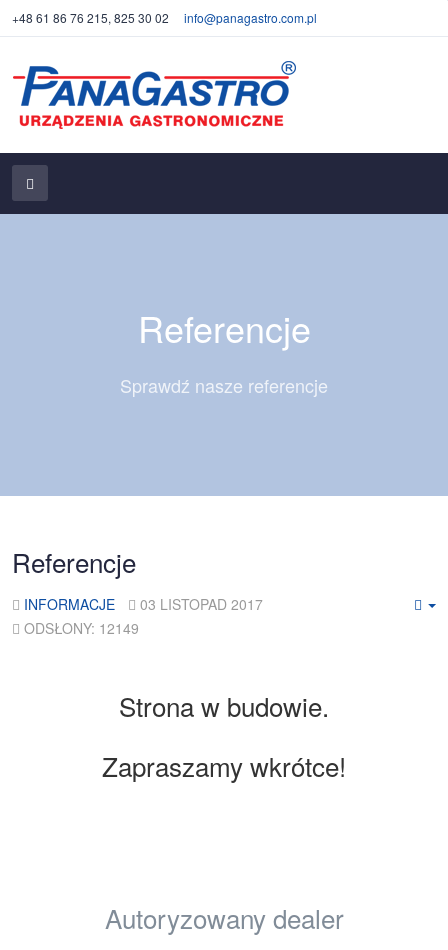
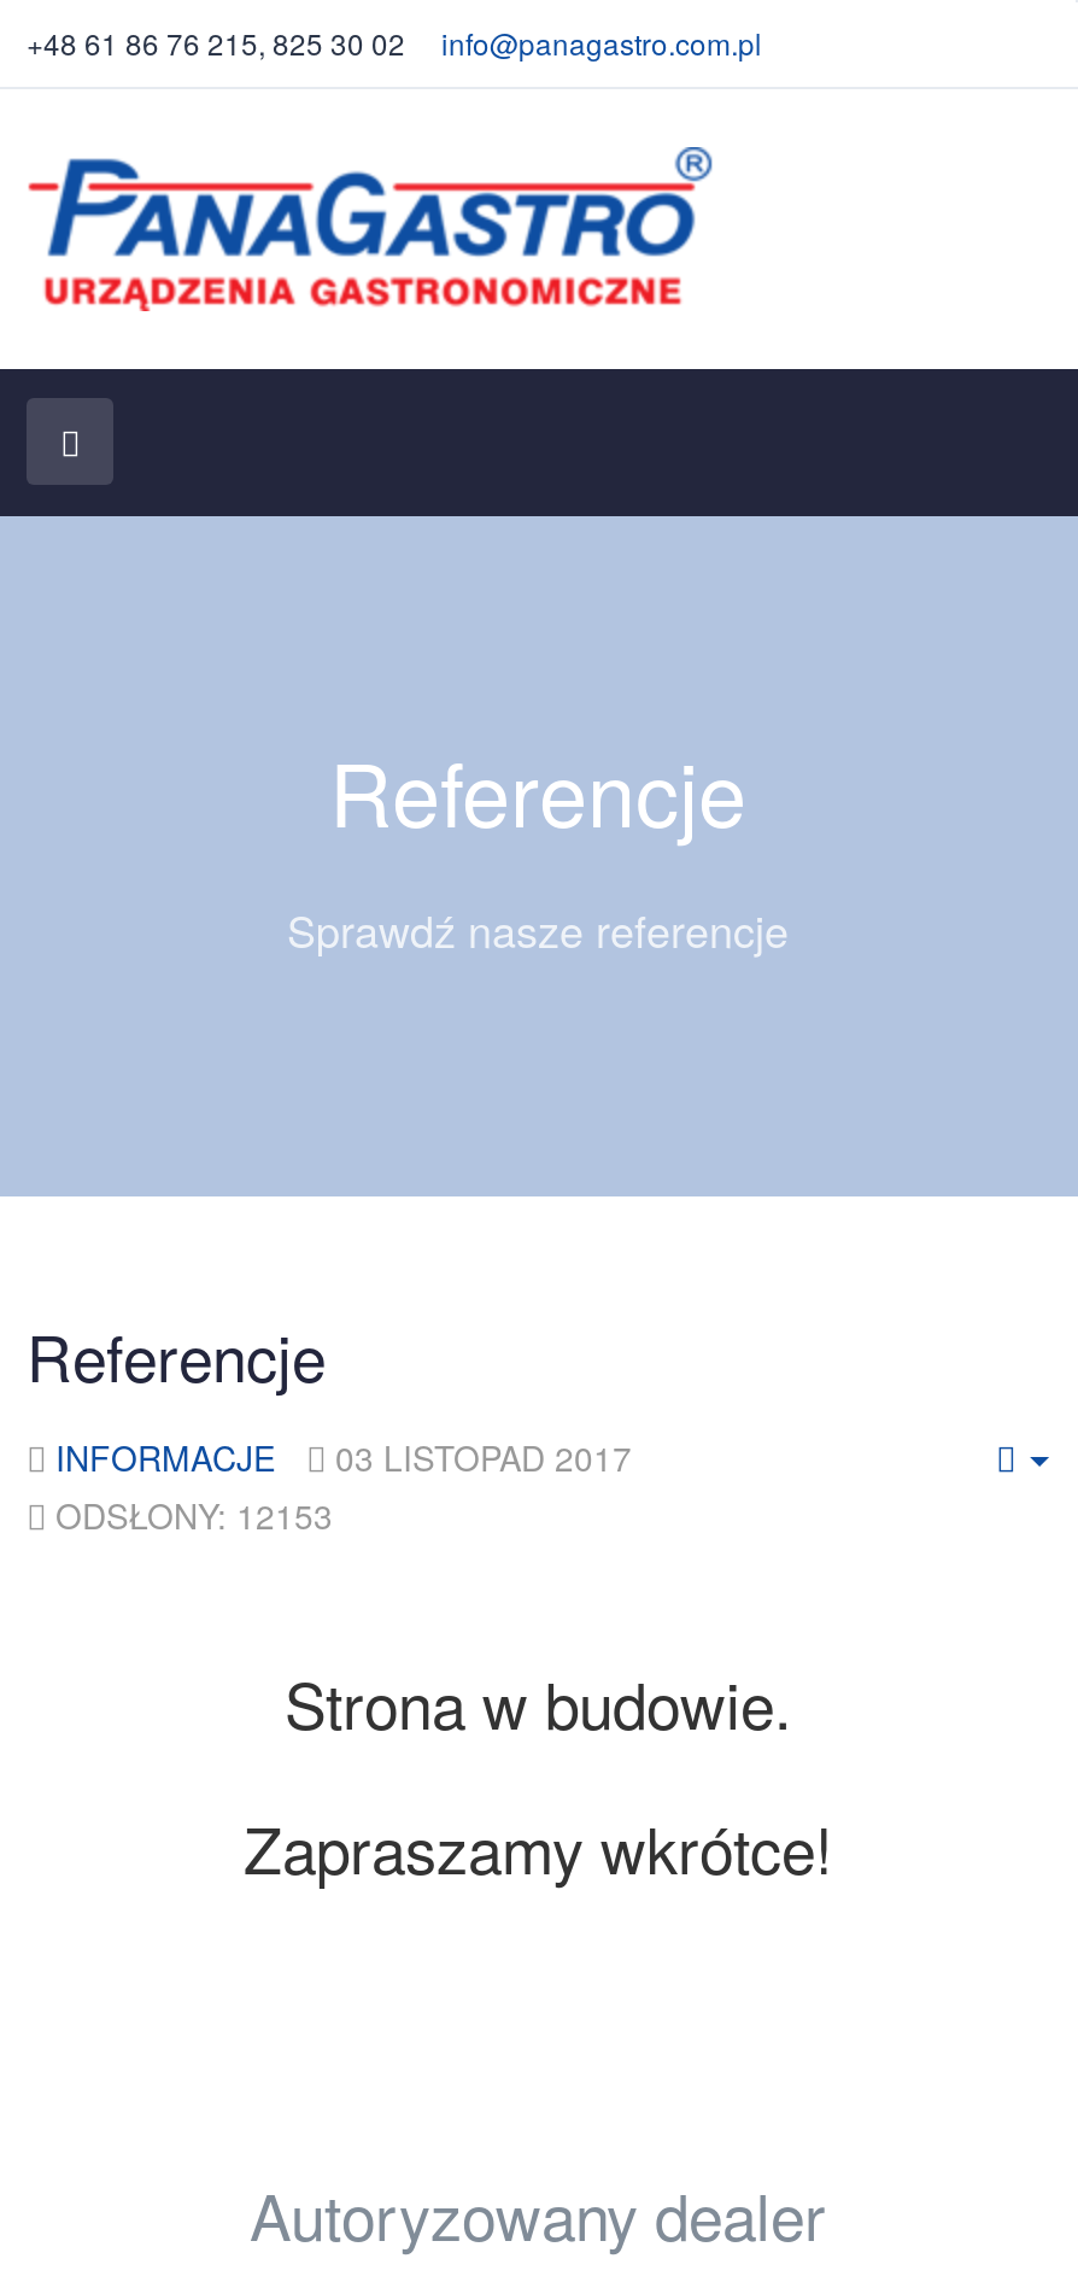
[24,618,139,638] ODSŁONY: 12149 -> [55,1491,333,1539] ODSŁONY: 12153

